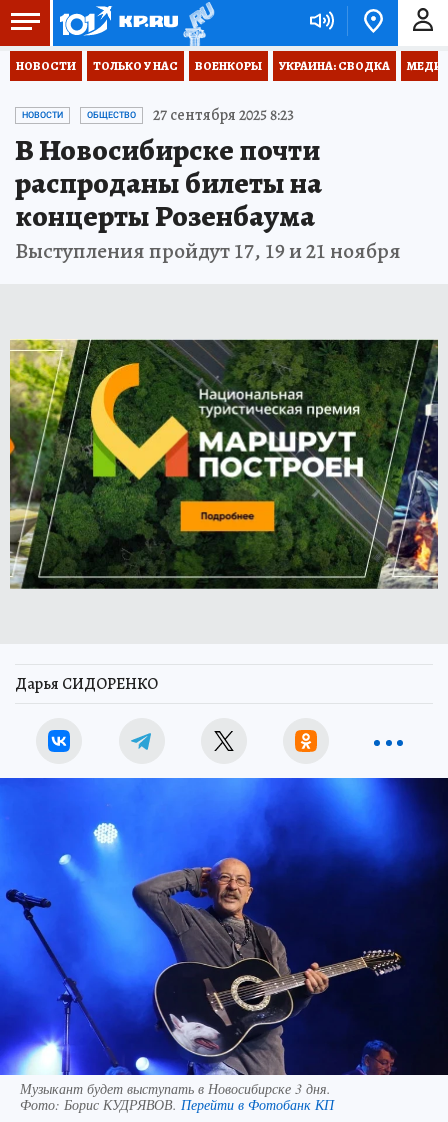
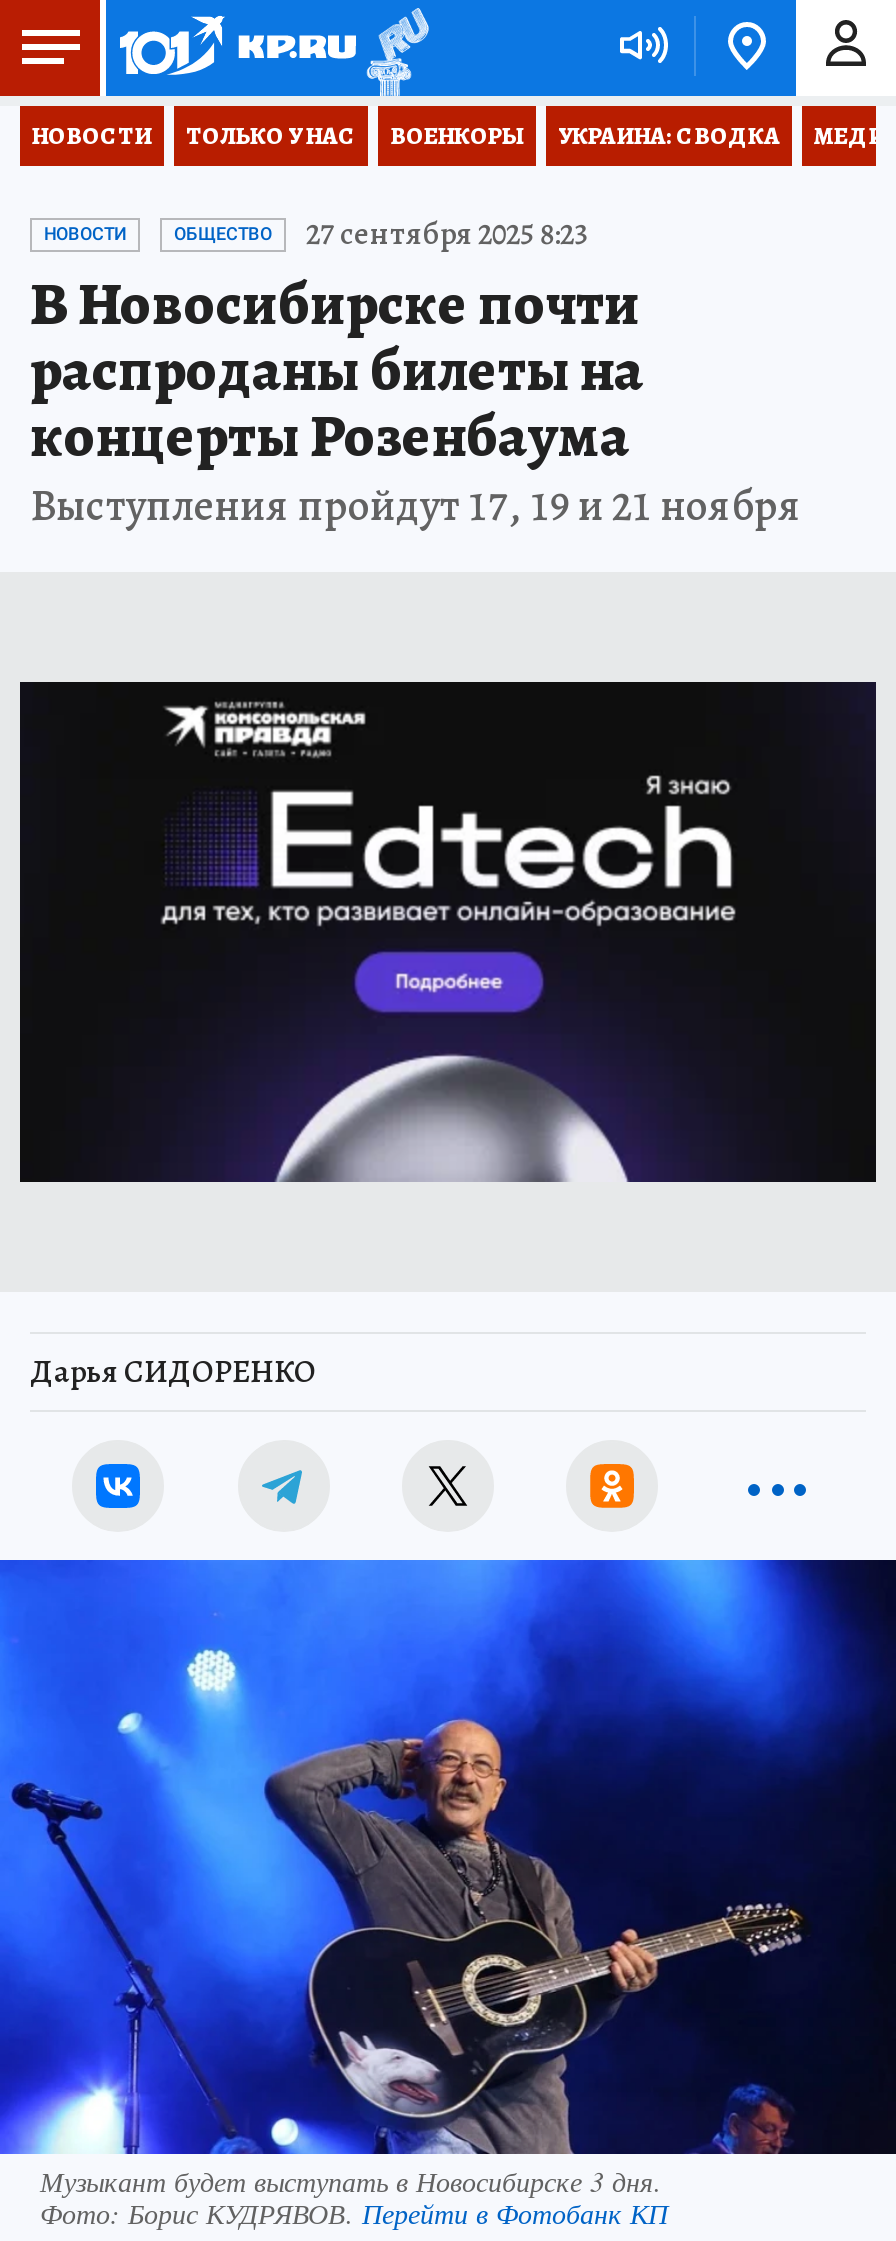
[9,339,439,590] [image] -> [18,680,878,1182] [image]

